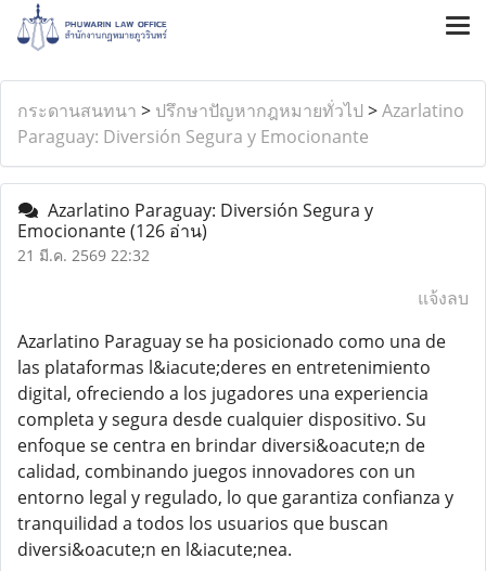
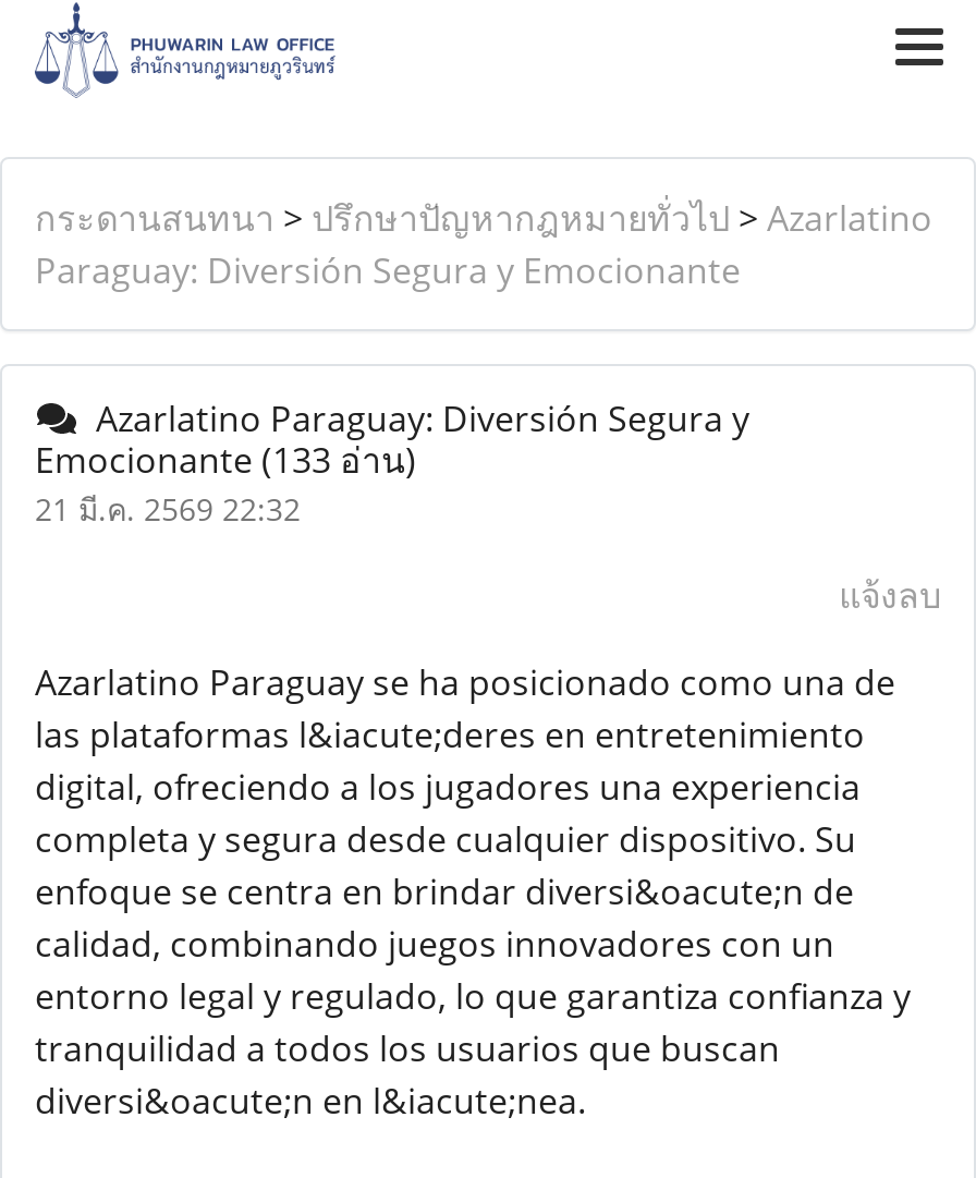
[17,219,207,243] Emocionante (126 อ่าน) -> [35,436,416,484] Emocionante (133 อ่าน)

